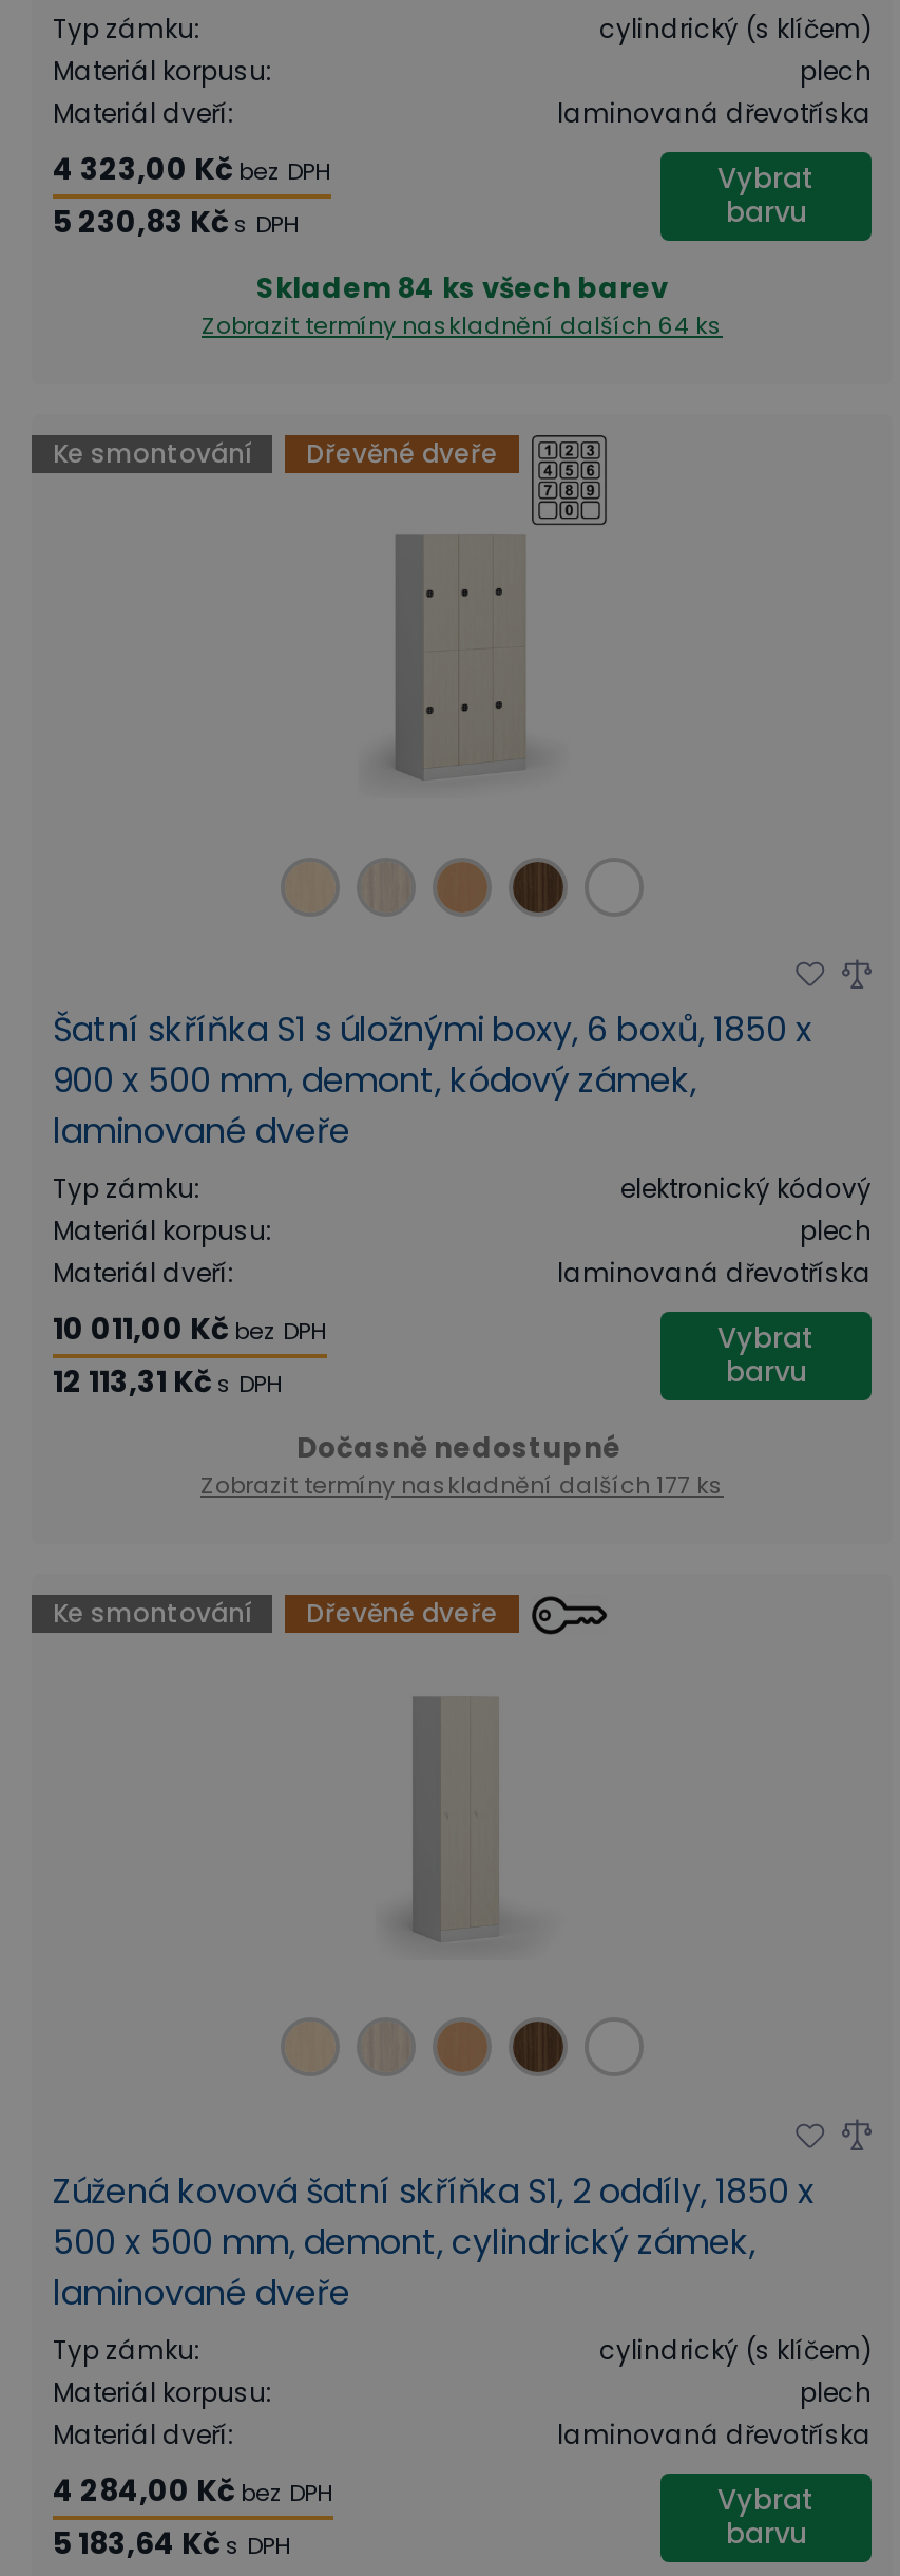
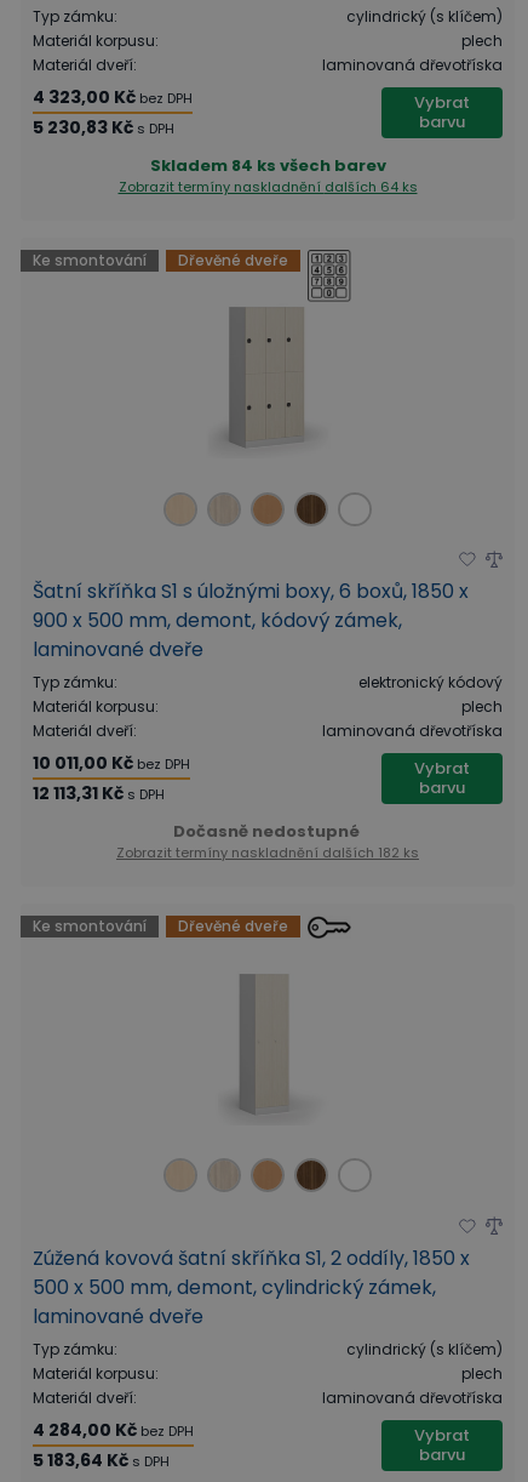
[200,1469,724,1503] Zobrazit termíny naskladnění dalších 177 ks -> [116,843,419,863] Zobrazit termíny naskladnění dalších 182 ks

